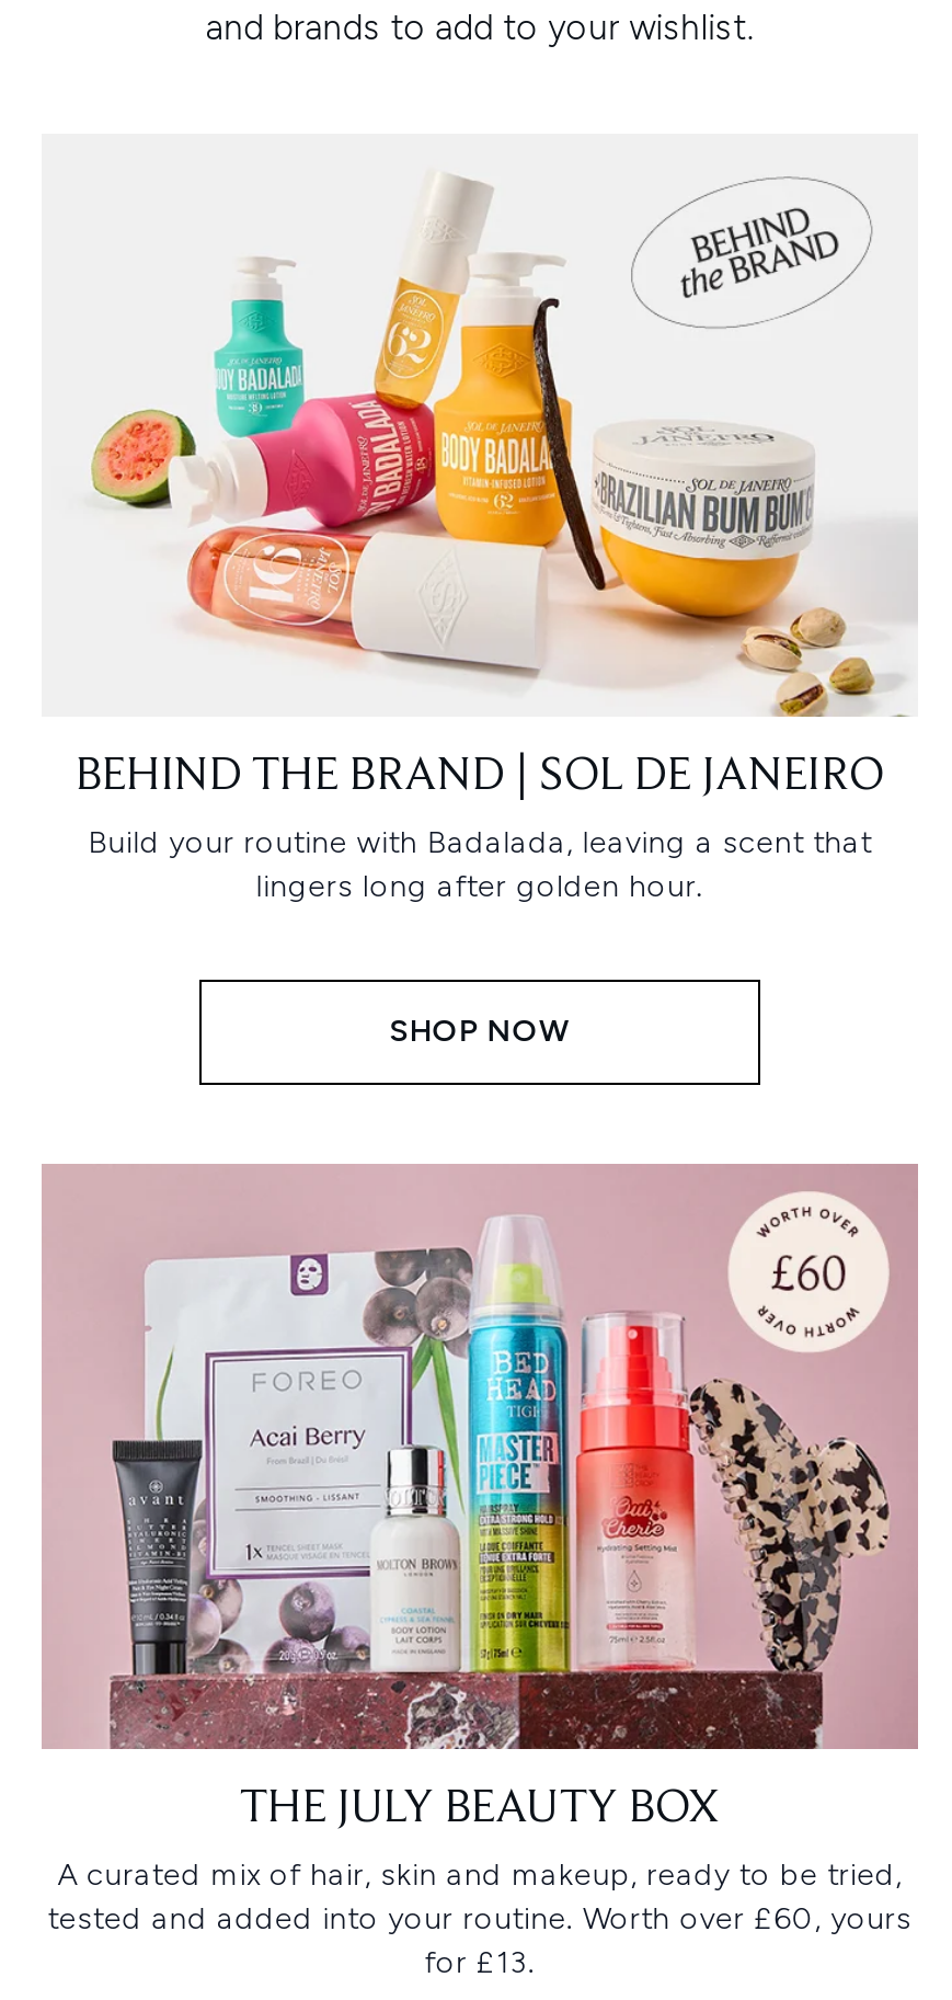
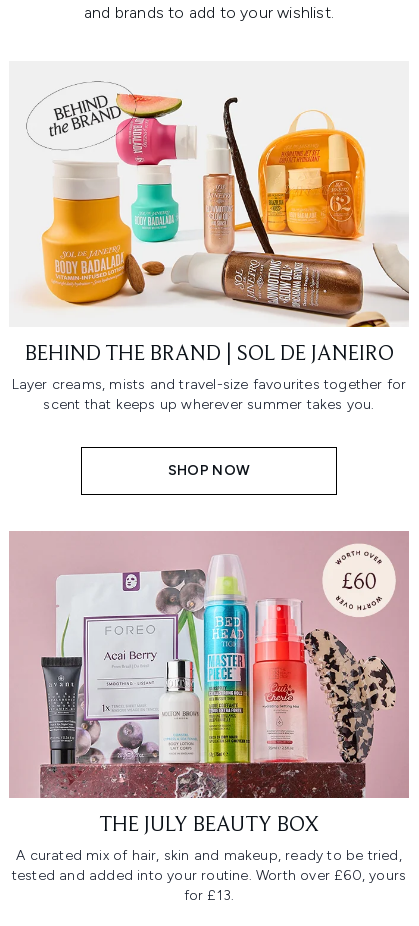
[90,175,918,719] [image] -> [26,81,410,328] [image]
[88,825,872,906] Build your routine with Badalada, leaving a scent that | lingers long after golden hour. -> [12,376,406,413] Layer creams, mists and travel-size favourites together for | scent that keeps up wherever summer takes you.

